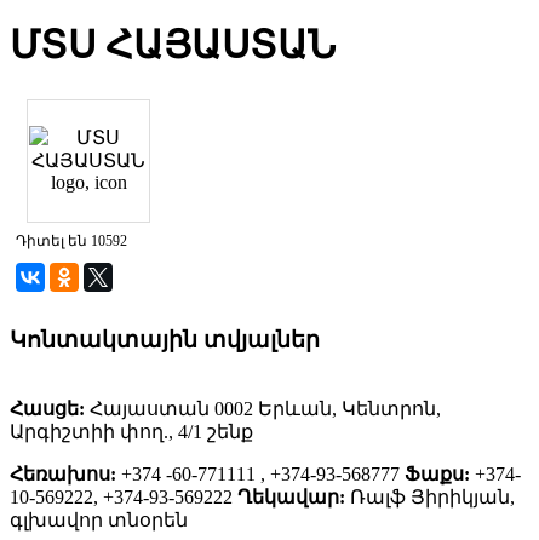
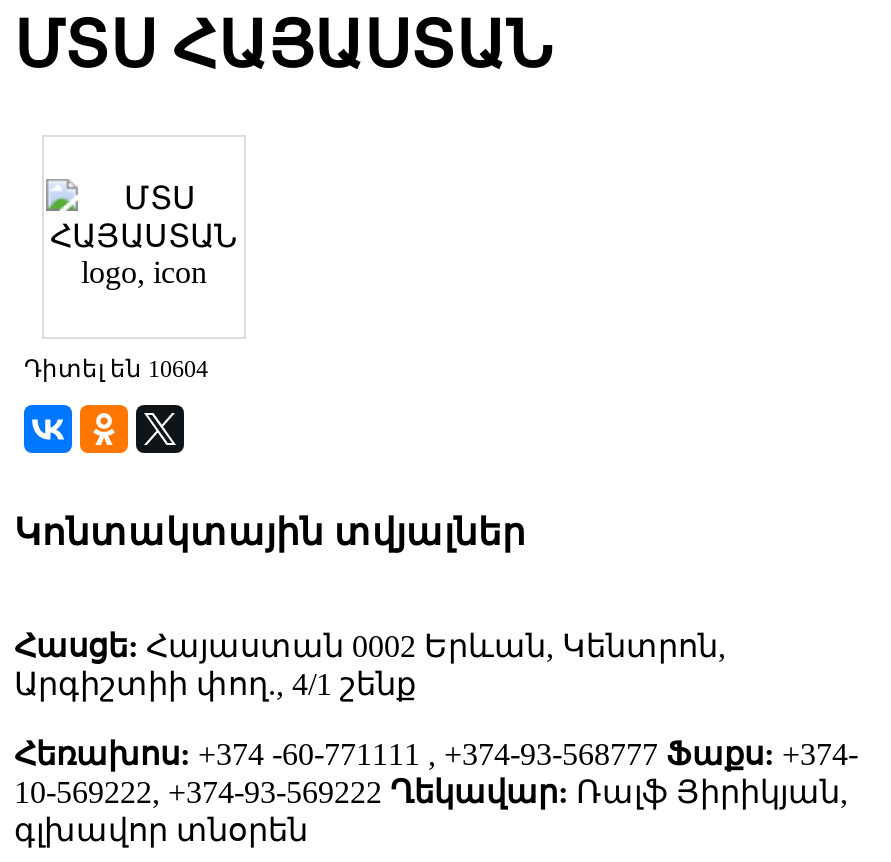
[16,233,127,250] Դիտել են 10592 -> [24,355,208,383] Դիտել են 10604

